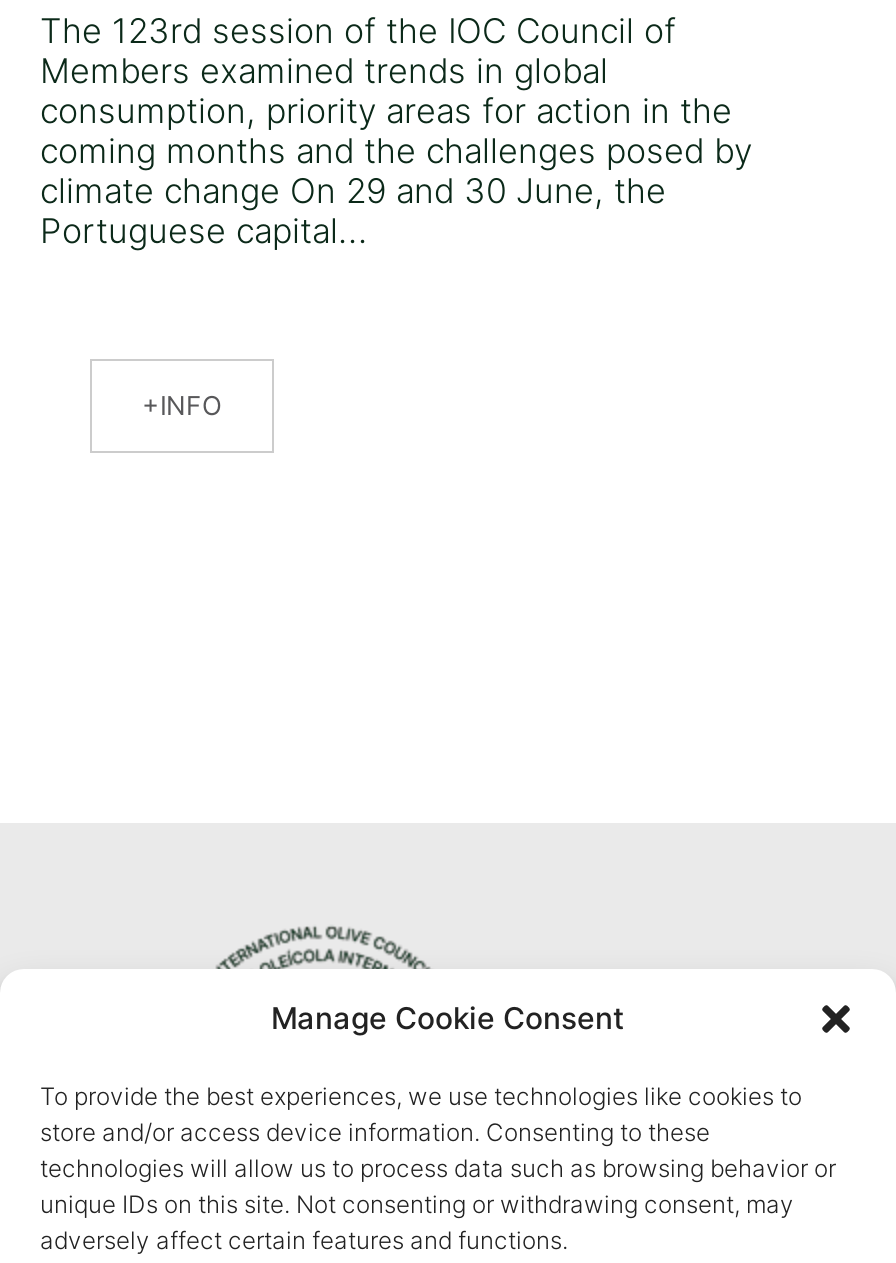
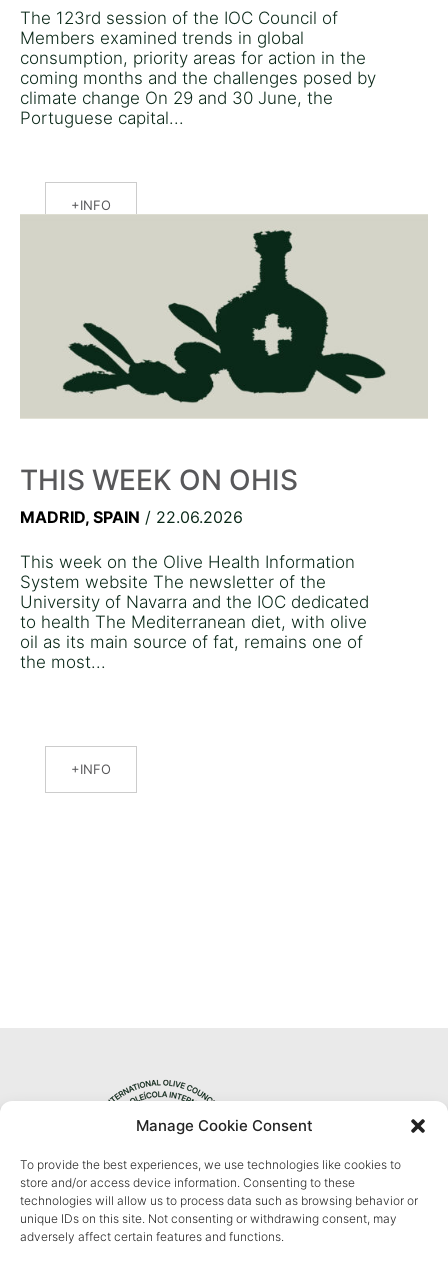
none -> [20,463,369,671] THIS WEEK ON OHIS | MADRID, SPAIN / 22.06.2026 | This week on the Olive Health Information | System website The newsletter of the | University of Navarra and the IOC dedicated | to health The Mediterranean diet, with olive | oil as its main source of fat, remains one of | the most...
none -> [20,214,428,417] [image]
none -> [80,761,111,777] INFO

